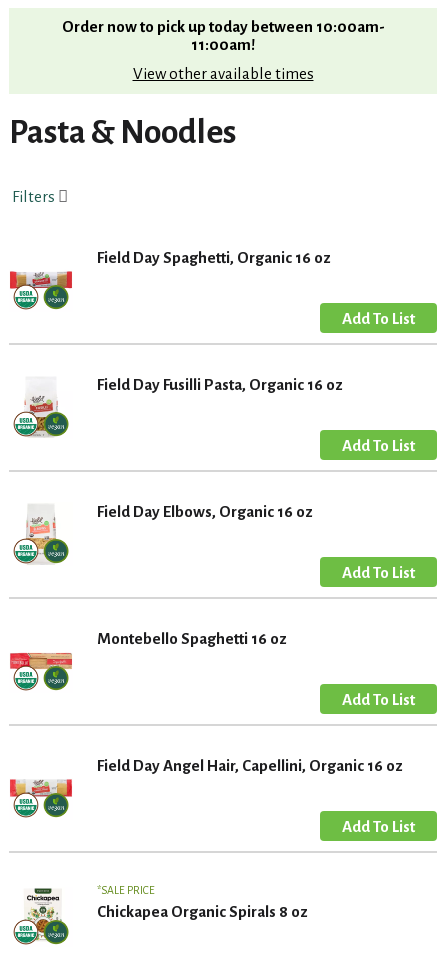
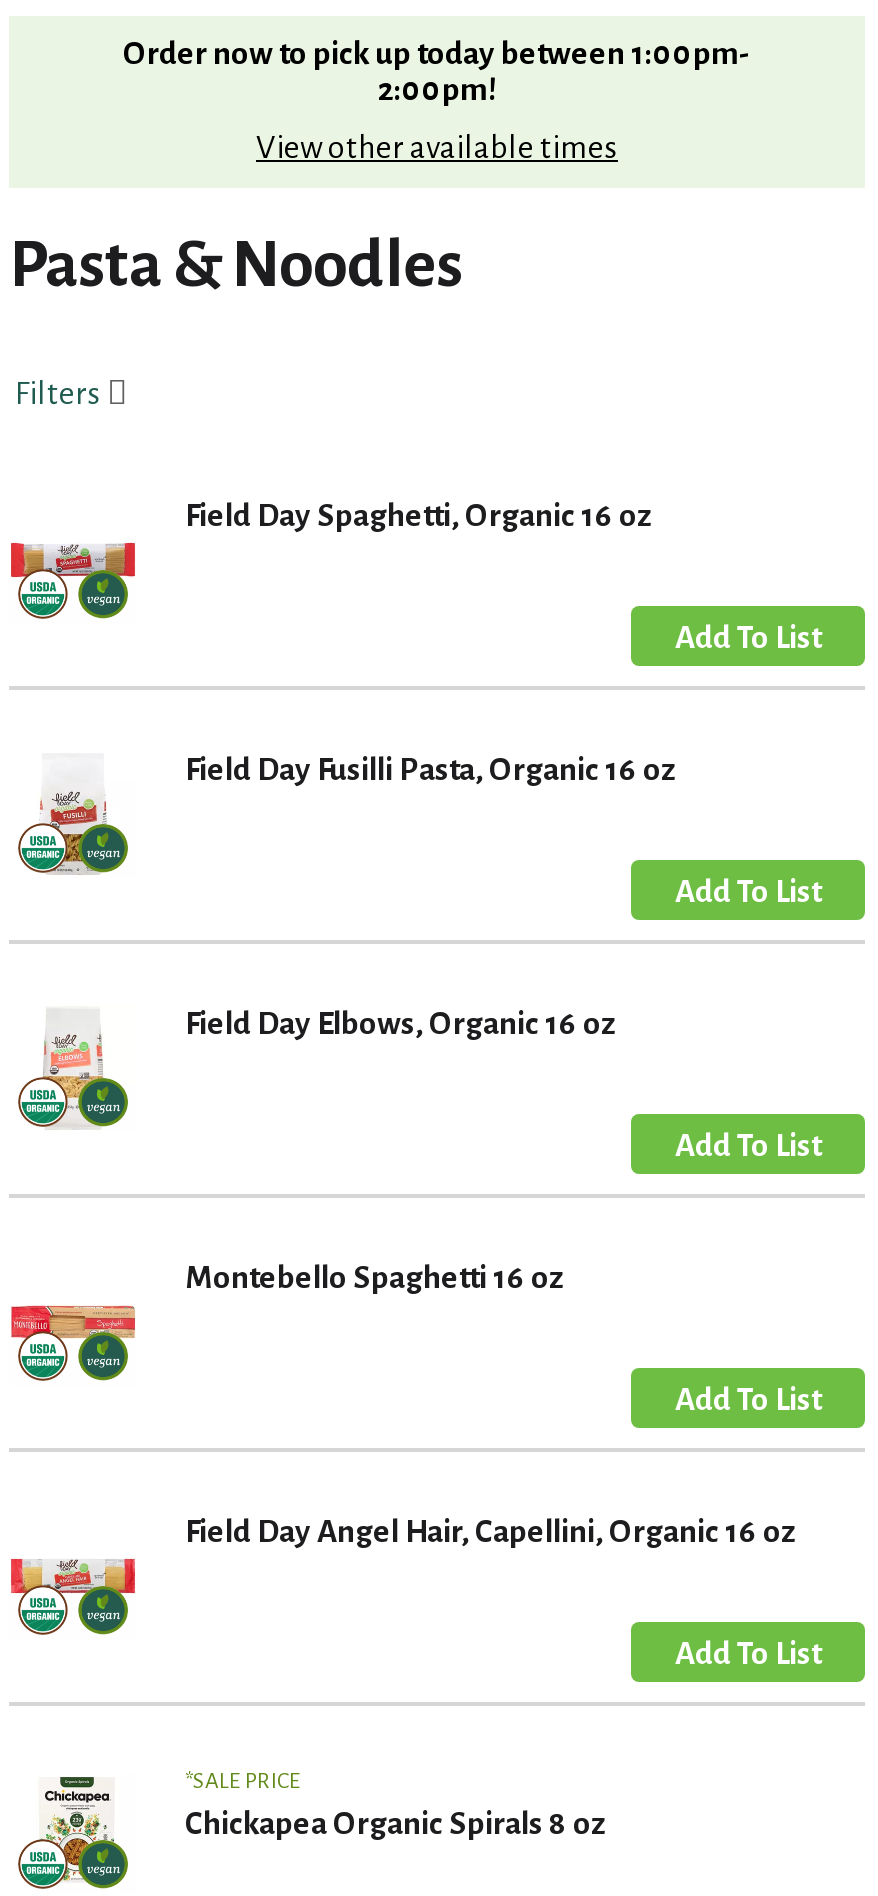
[61,18,384,53] Order now to pick up today between 10:00am- | 11:00am! -> [123,36,751,106] Order now to pick up today between 1:00pm- | 2:00pm!

